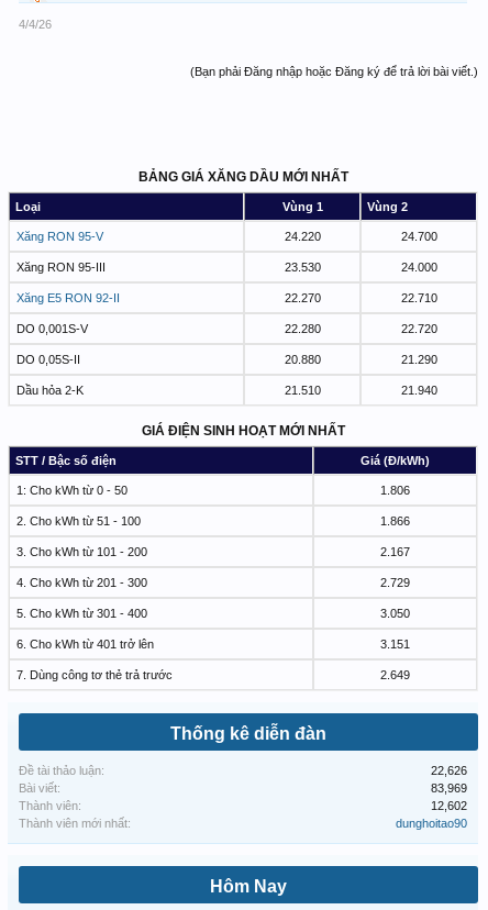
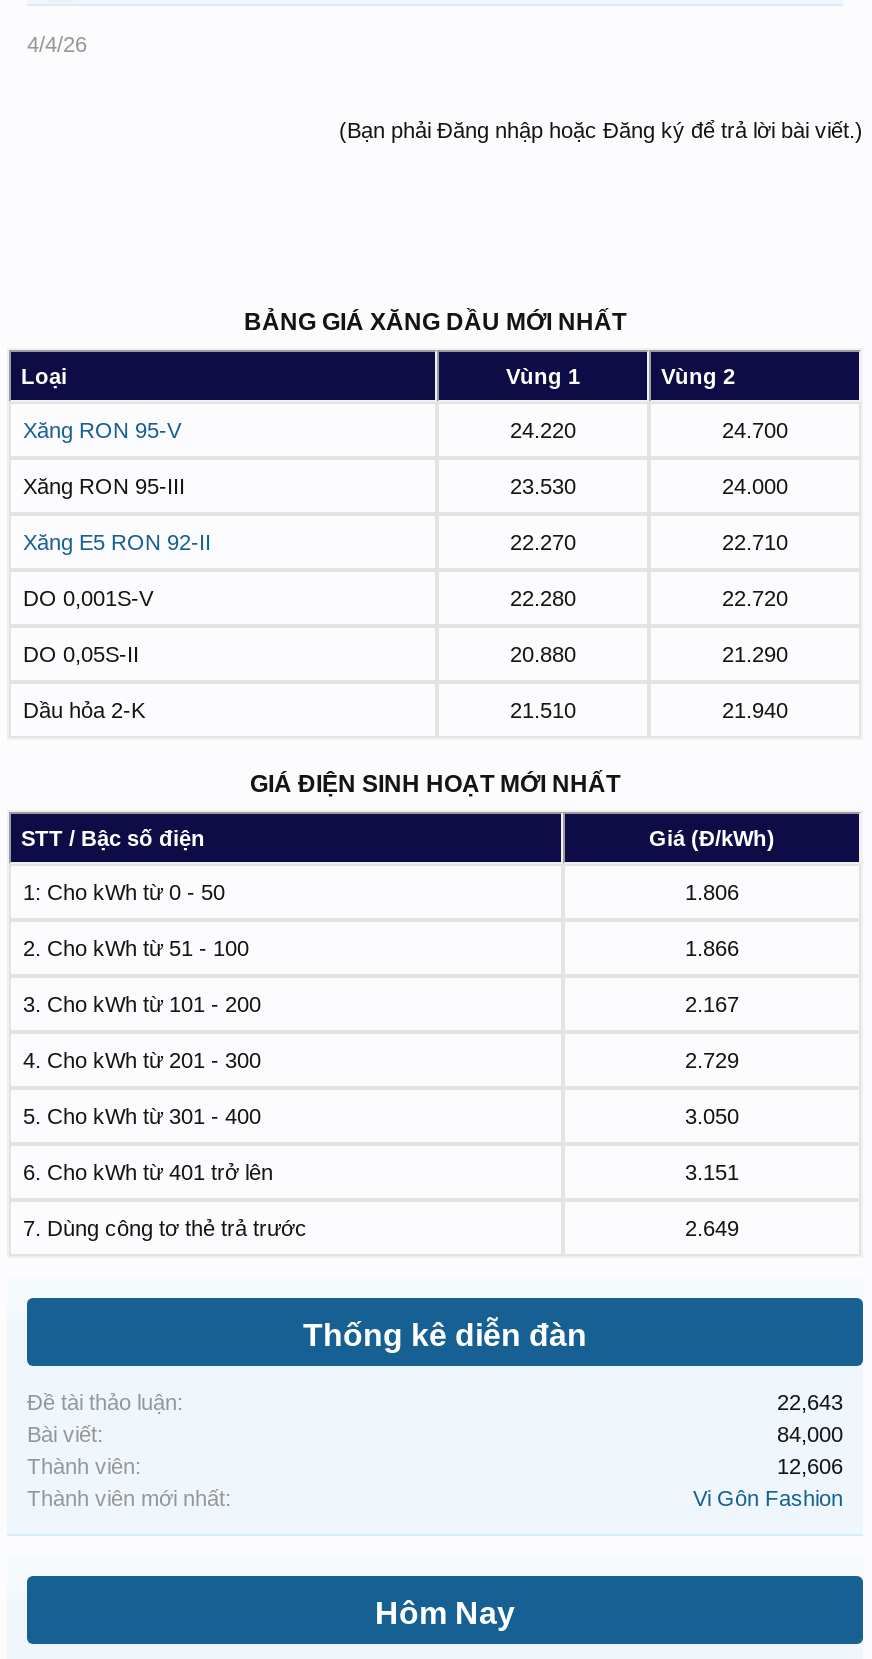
[431,764,467,777] 22,626 -> [777,1391,843,1415] 22,643
[431,782,467,795] 83,969 -> [777,1423,843,1447] 84,000
[431,799,467,813] 12,602 -> [777,1455,843,1479] 12,606
[396,817,467,830] dunghoitao90 -> [693,1487,843,1511] Vi Gôn Fashion

